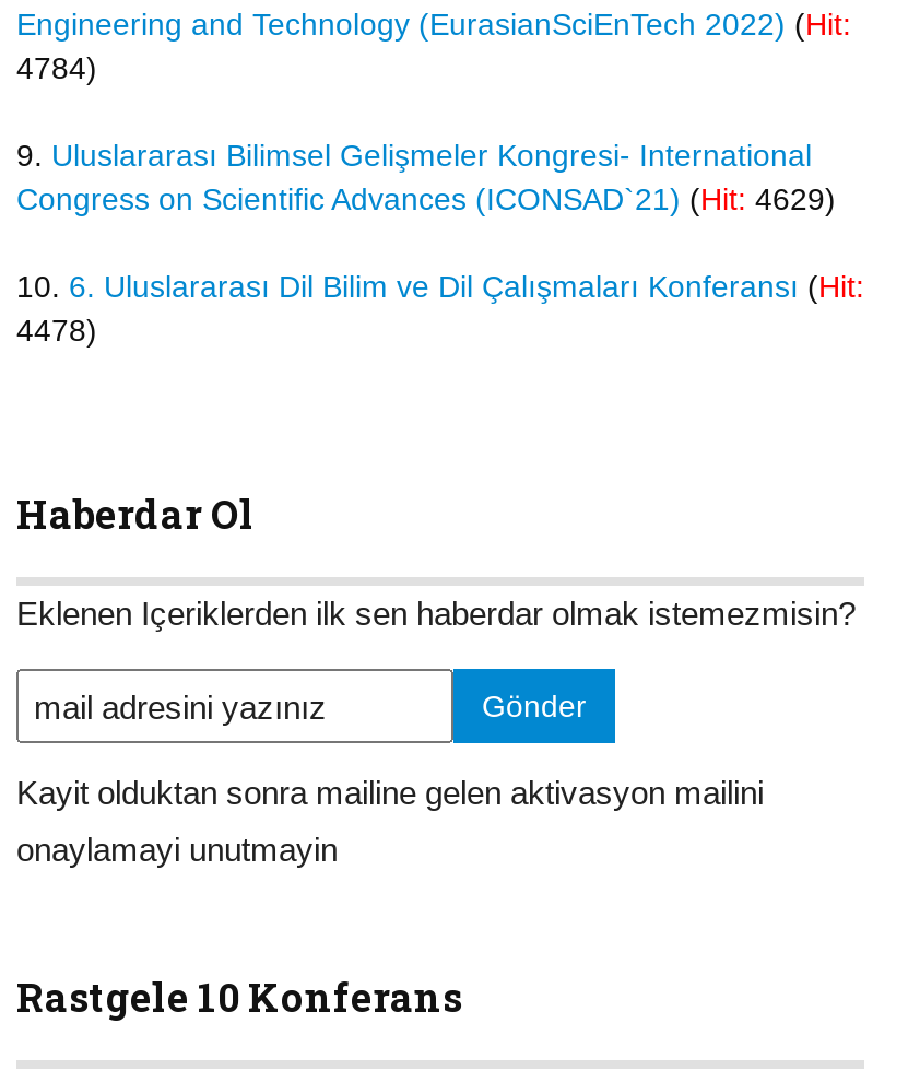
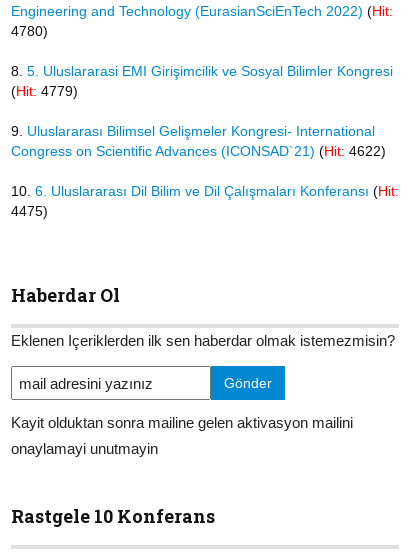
[16,51,97,86] 4784) -> [11,23,393,99] 4780) | 8. 5. Uluslararasi EMI Girişimcilik ve Sosyal Bilimler Kongresi | (Hit: 4779)
[16,182,836,217] Congress on Scientific Advances (ICONSAD`21) (Hit: 4629) -> [11,143,386,159] Congress on Scientific Advances (ICONSAD`21) (Hit: 4622)
[16,313,97,348] 4478) -> [11,203,48,219] 4475)

